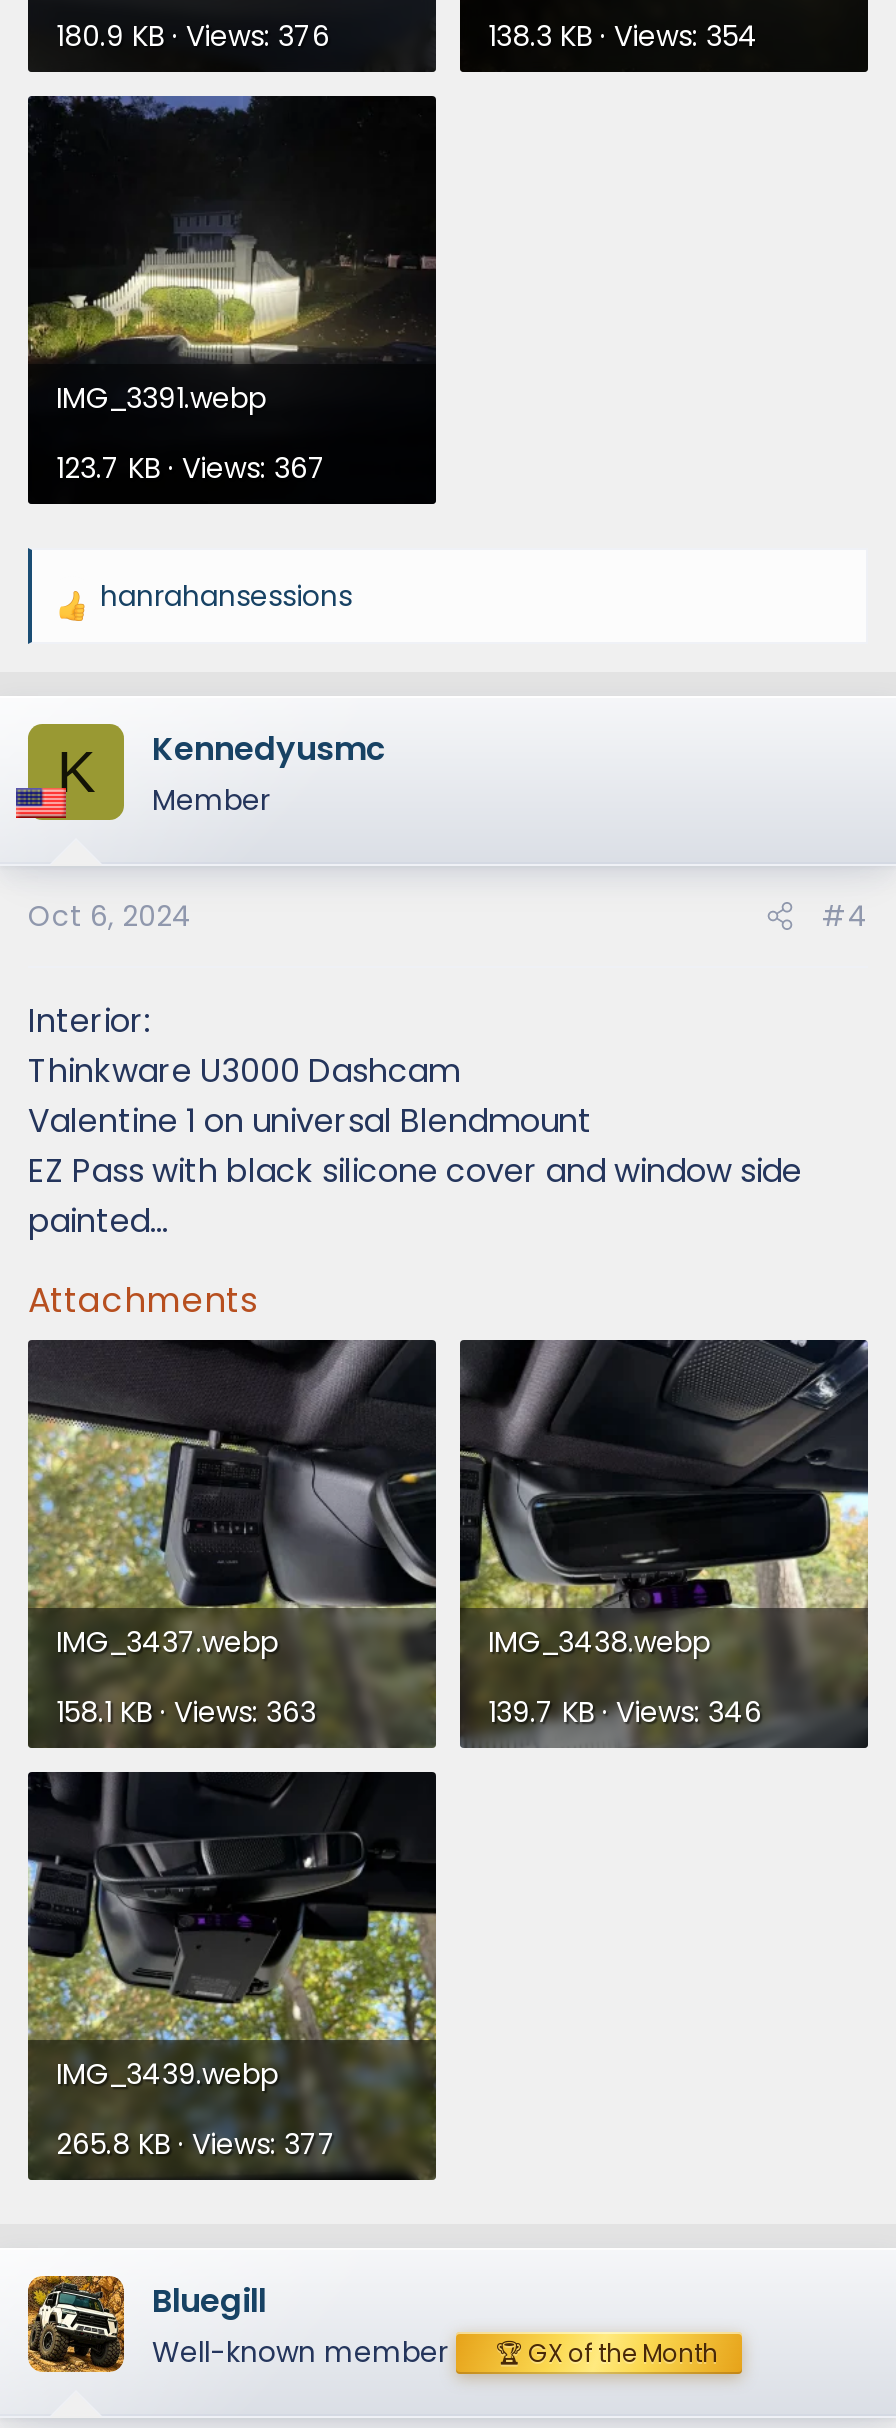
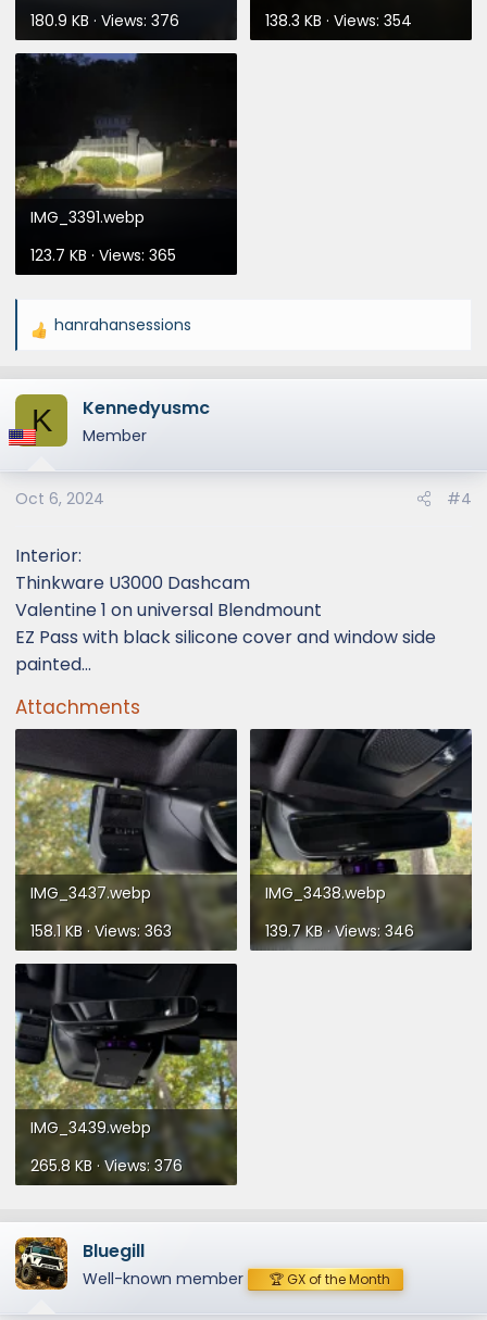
[56,448,326,488] 123.7 KB · Views: 367 -> [30,244,176,266] 123.7 KB · Views: 365
[56,2124,336,2164] 265.8 KB · Views: 377 -> [30,1155,183,1177] 265.8 KB · Views: 376

